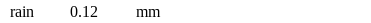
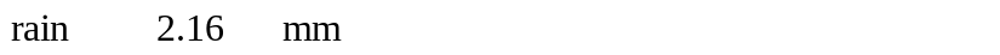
[70,3,98,20] 0.12 -> [156,8,224,49] 2.16

